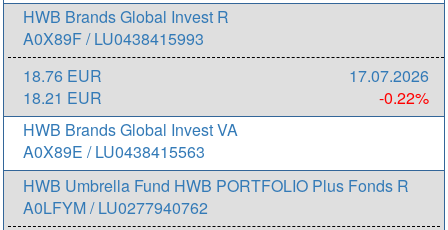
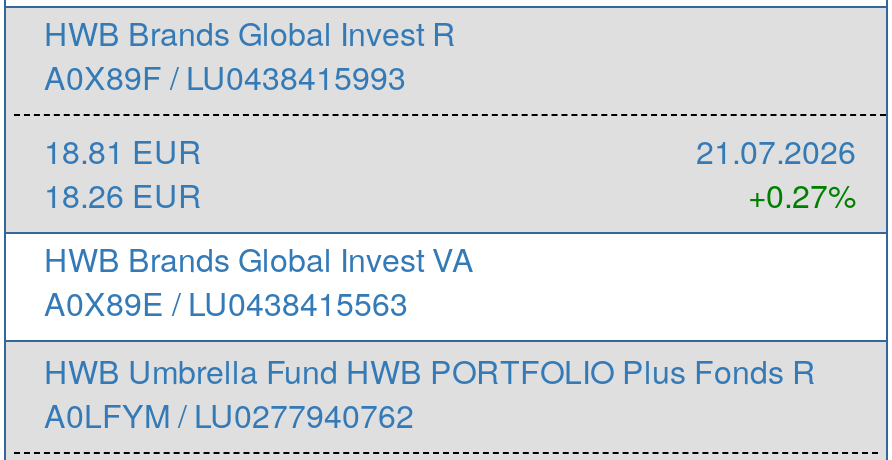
[23,64,102,87] 18.76 EUR -> [44,129,202,175] 18.81 EUR
[349,64,429,87] 17.07.2026 -> [696,129,856,175] 21.07.2026
[23,86,102,109] 18.21 EUR -> [44,173,202,219] 18.26 EUR
[379,86,429,109] -0.22% -> [748,173,856,219] +0.27%

